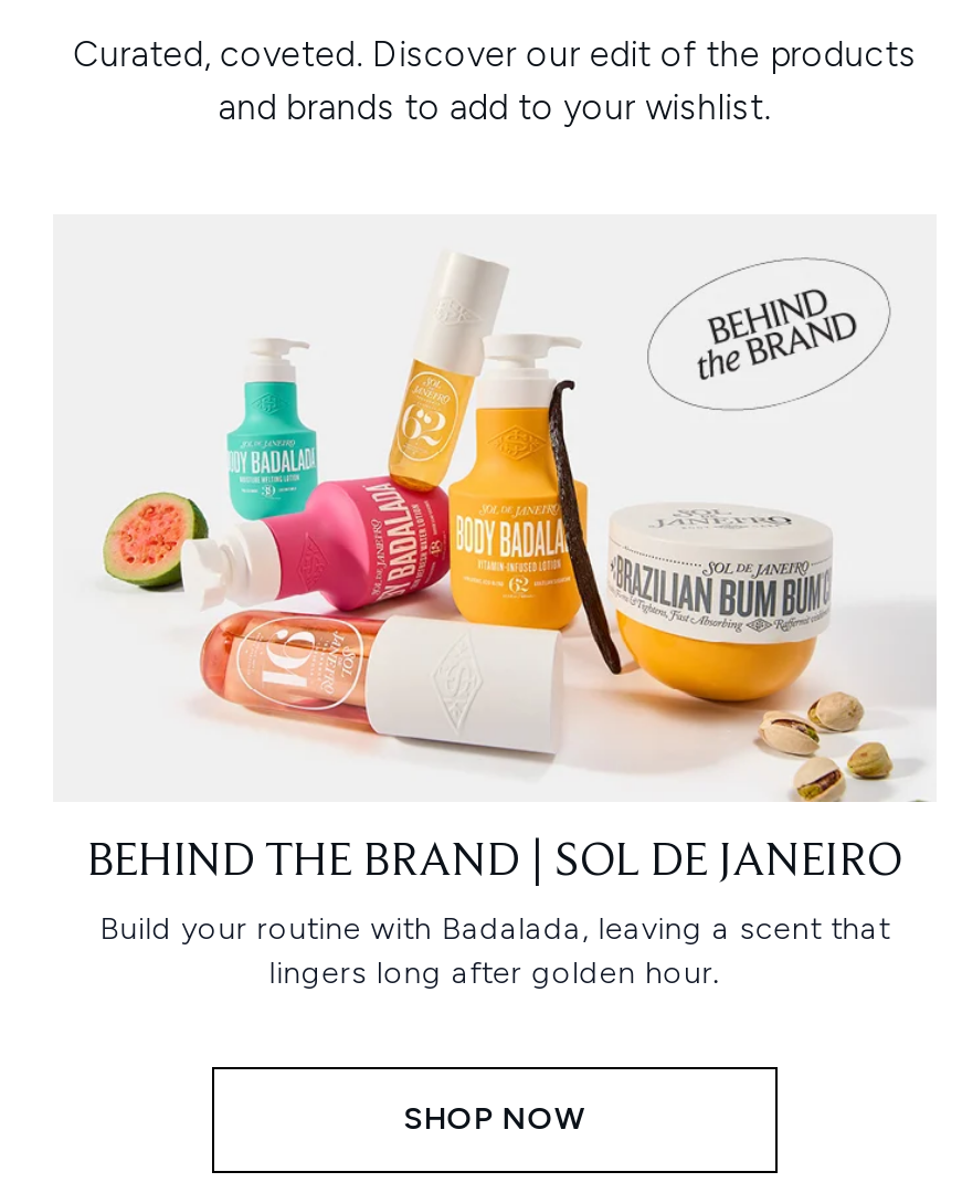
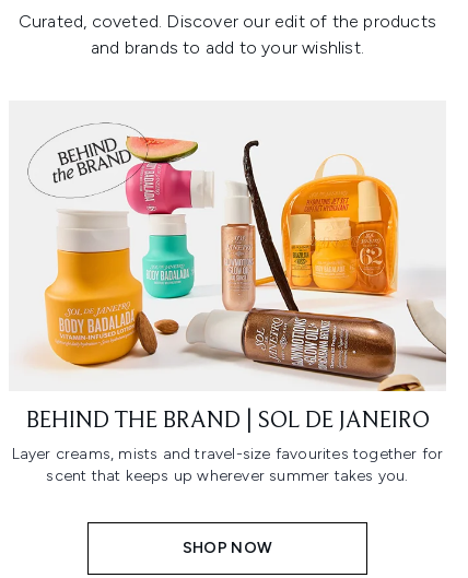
[102,256,937,804] [image] -> [27,122,447,392] [image]
[100,911,890,992] Build your routine with Badalada, leaving a scent that | lingers long after golden hour. -> [12,445,443,485] Layer creams, mists and travel-size favourites together for | scent that keeps up wherever summer takes you.

